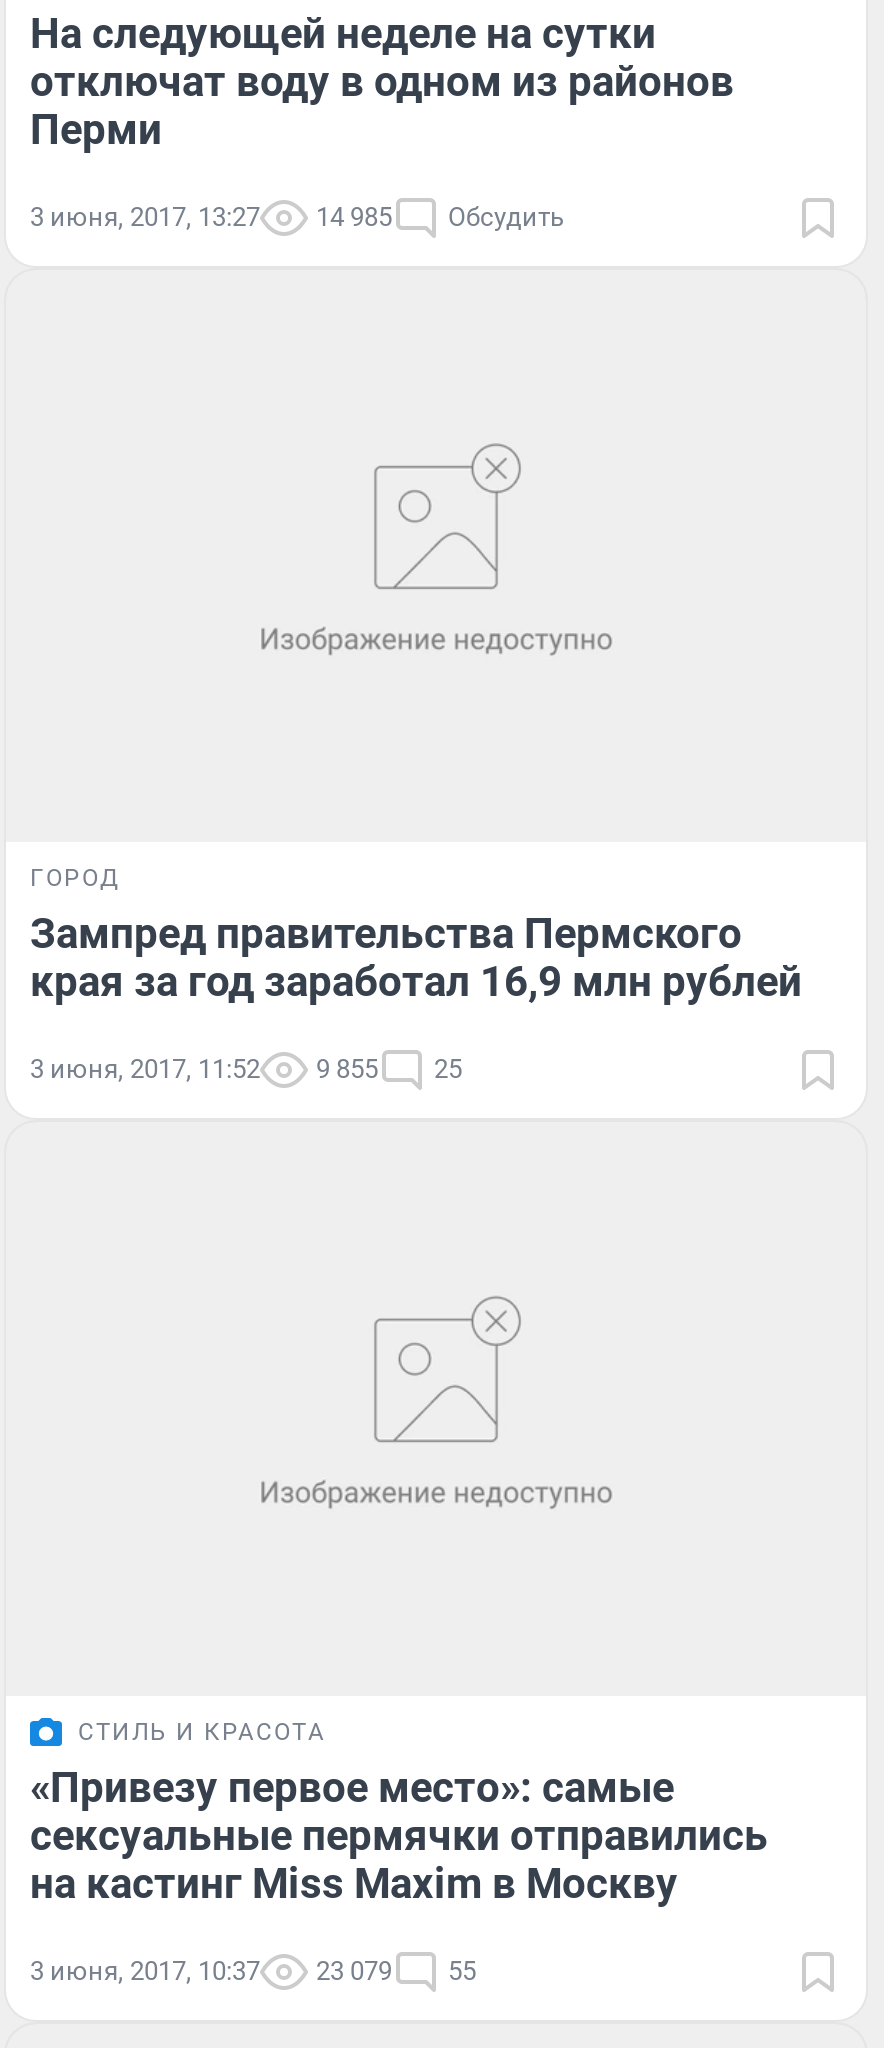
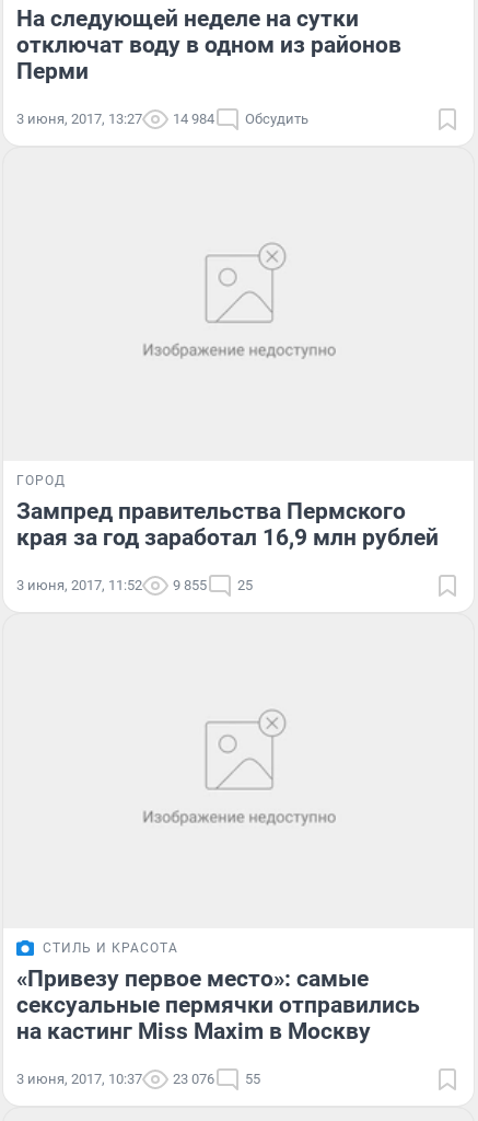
[316,201,392,231] 14 985 -> [173,110,214,127] 14 984
[316,1956,392,1986] 23 079 -> [173,1071,214,1087] 23 076

